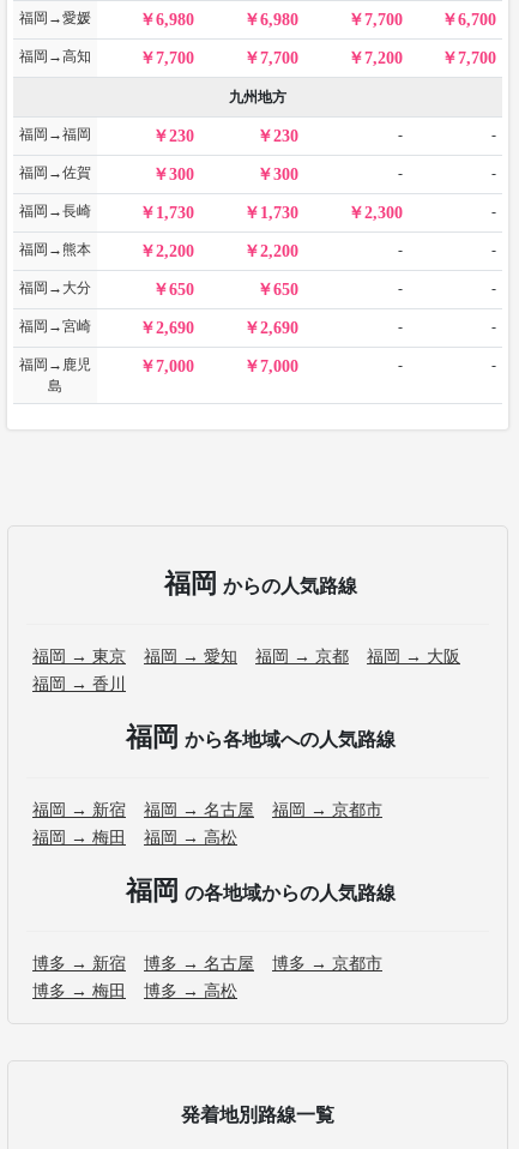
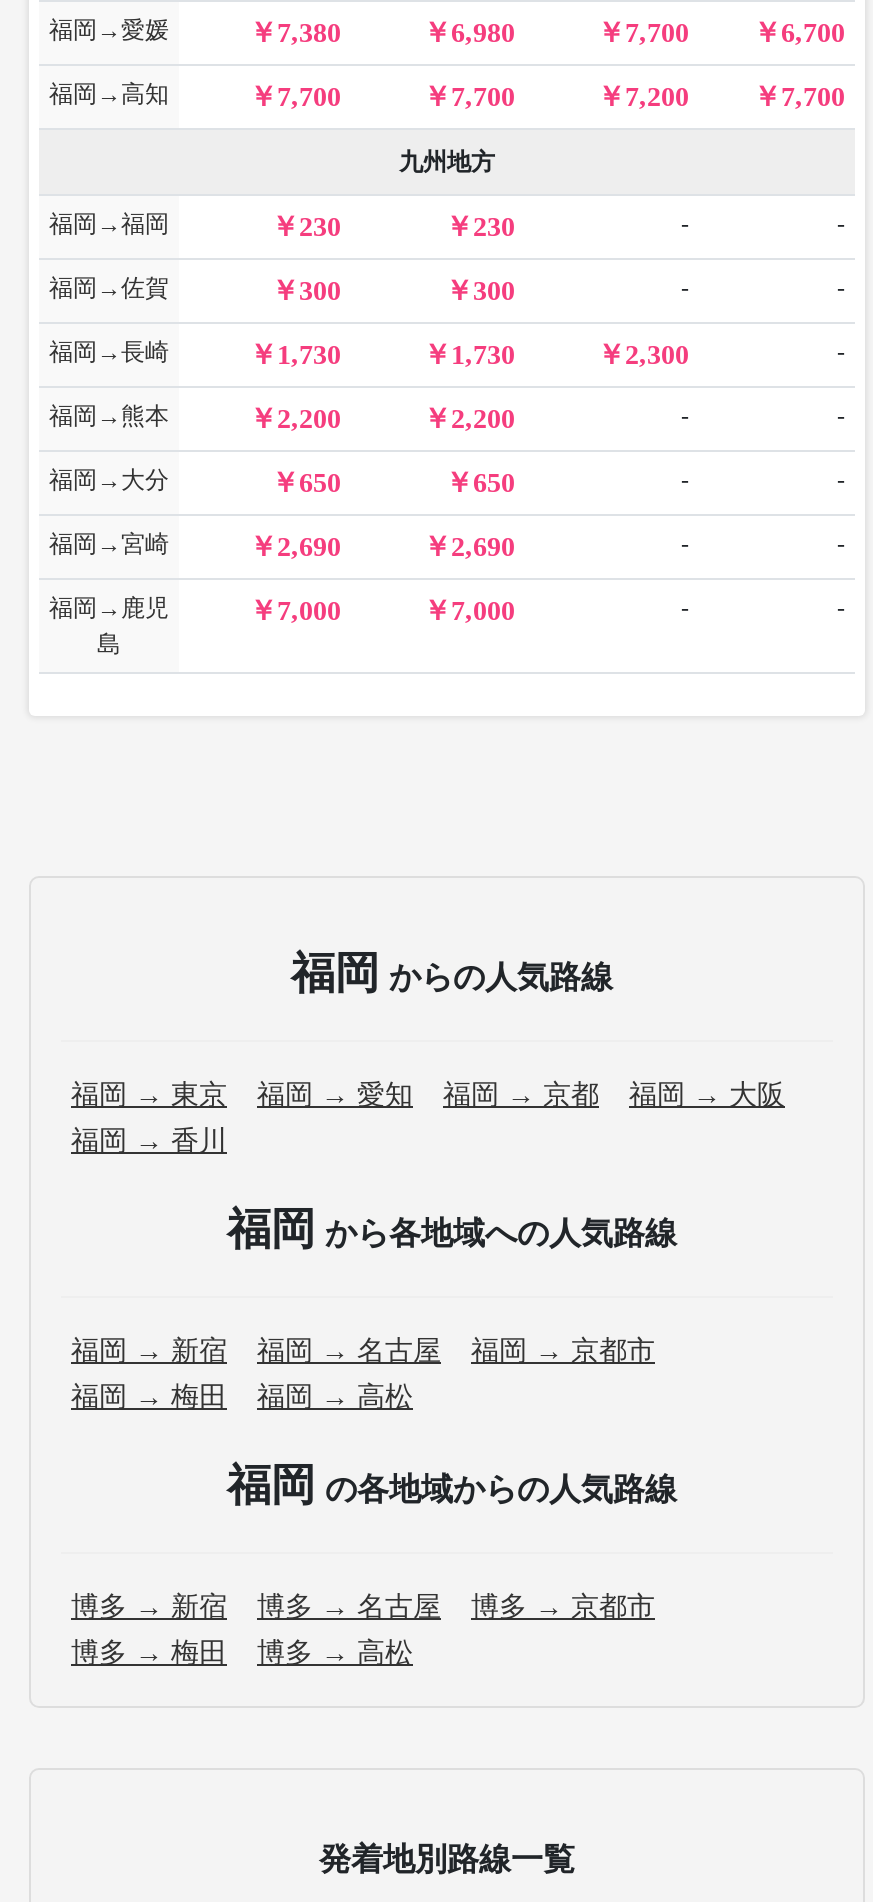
[156,11,194,29] 6,980 -> [277,18,341,48] 7,380

